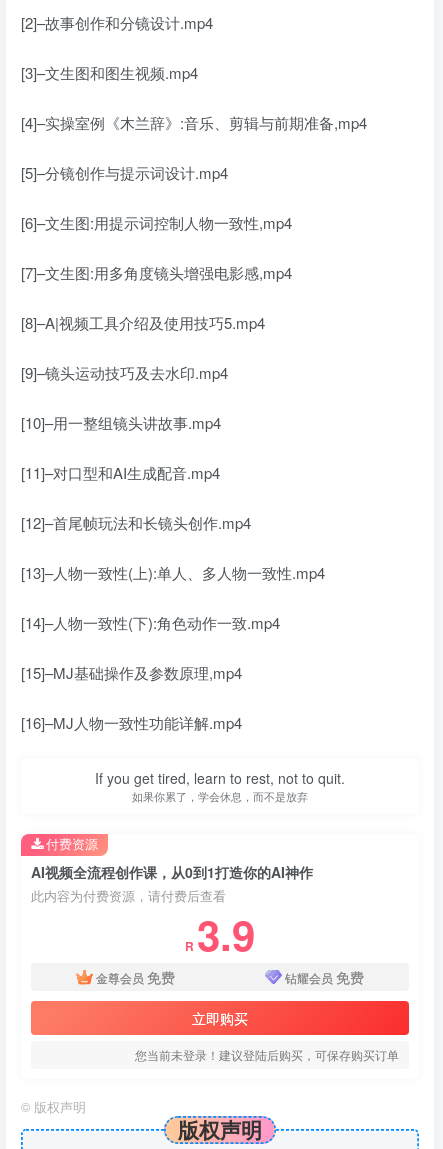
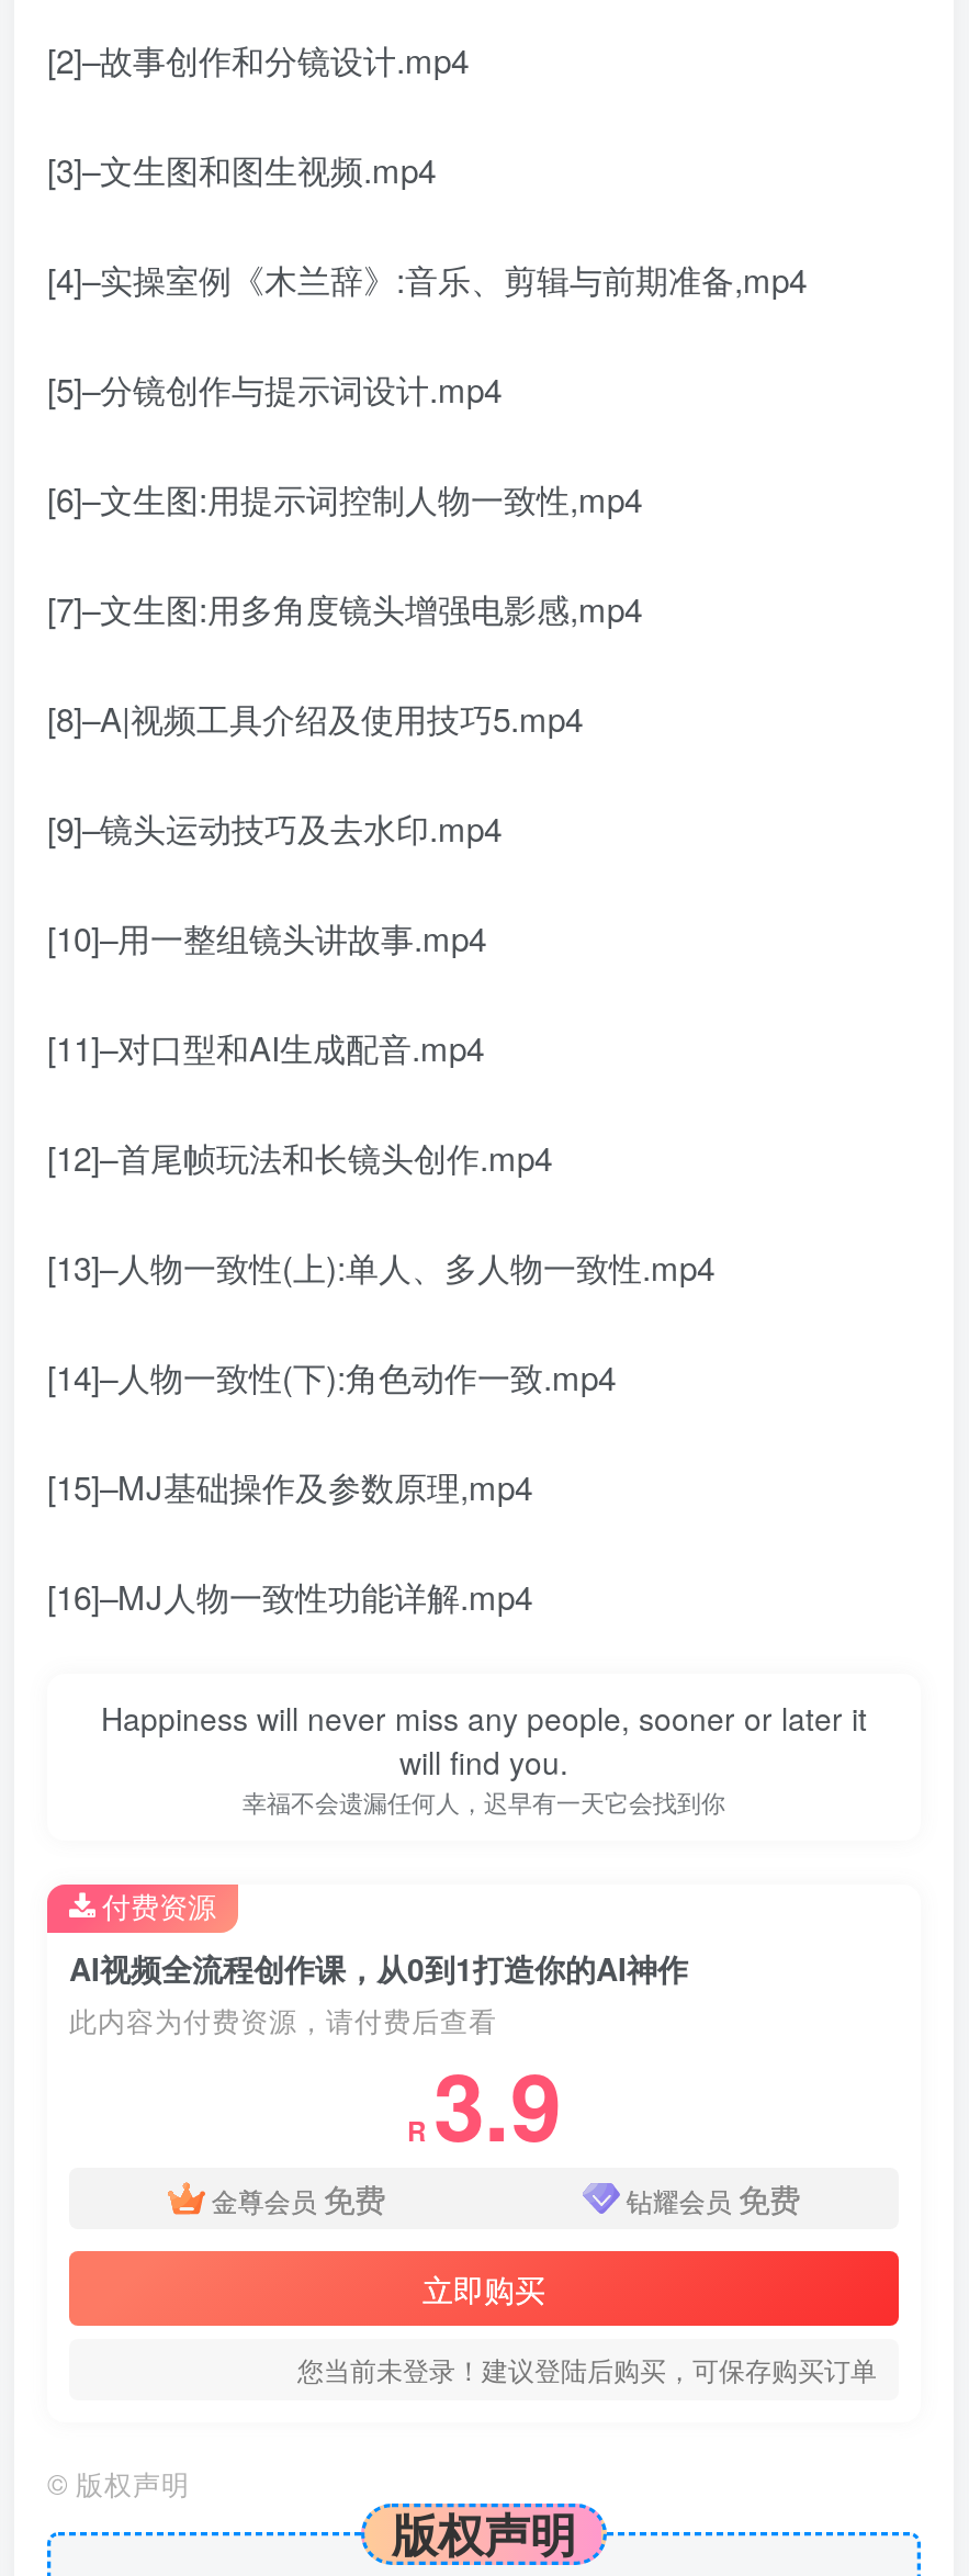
[95,768,345,804] If you get tired, learn to rest, not to quit. | 如果你累了，学会休息，而不是放弃 -> [101,1695,867,1818] Happiness will never miss any people, sooner or later it | will find you. | 幸福不会遗漏任何人，迟早有一天它会找到你

